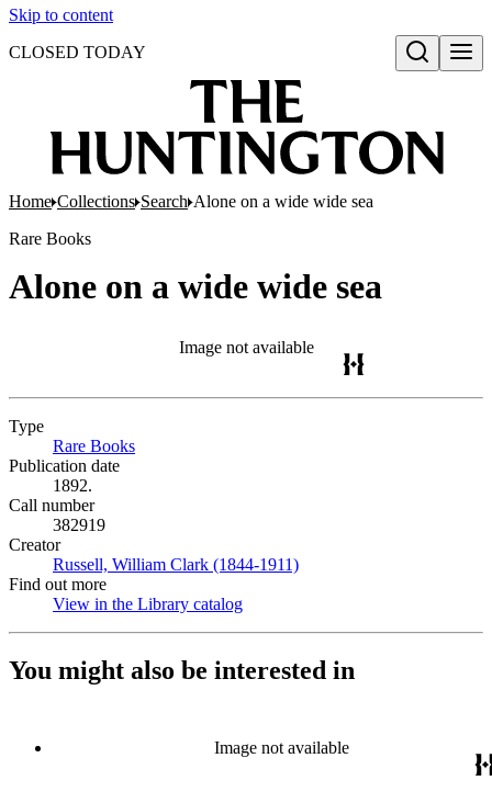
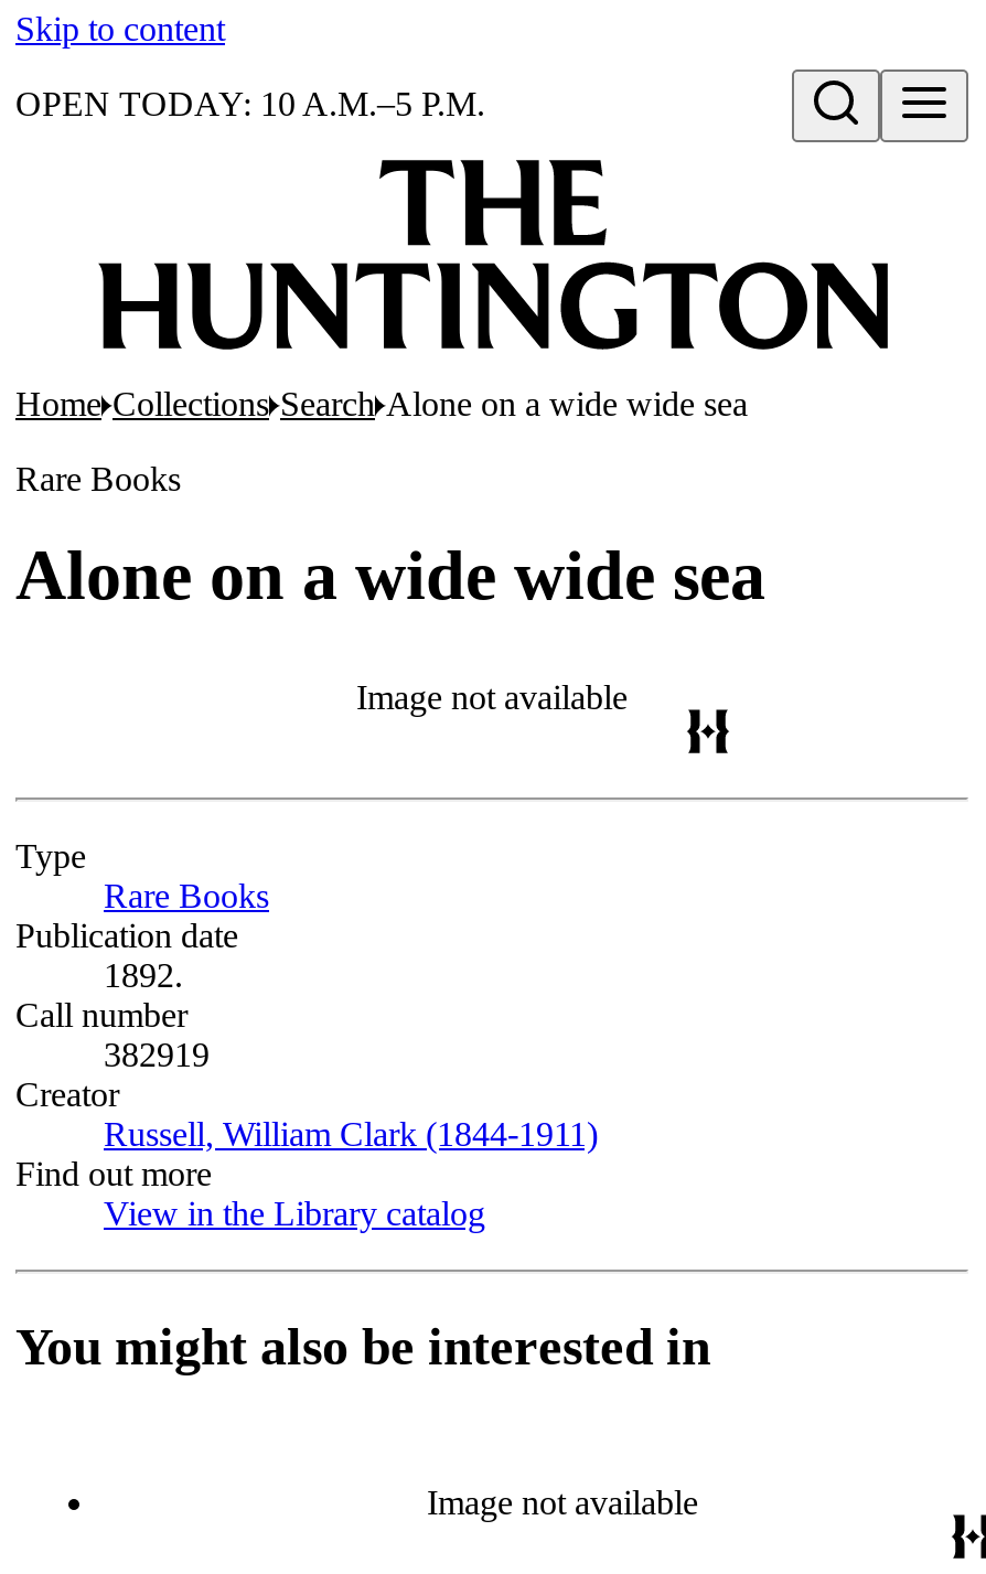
[9,43,146,61] CLOSED TODAY -> [15,85,485,122] OPEN TODAY: 10 A.M.–5 P.M.

